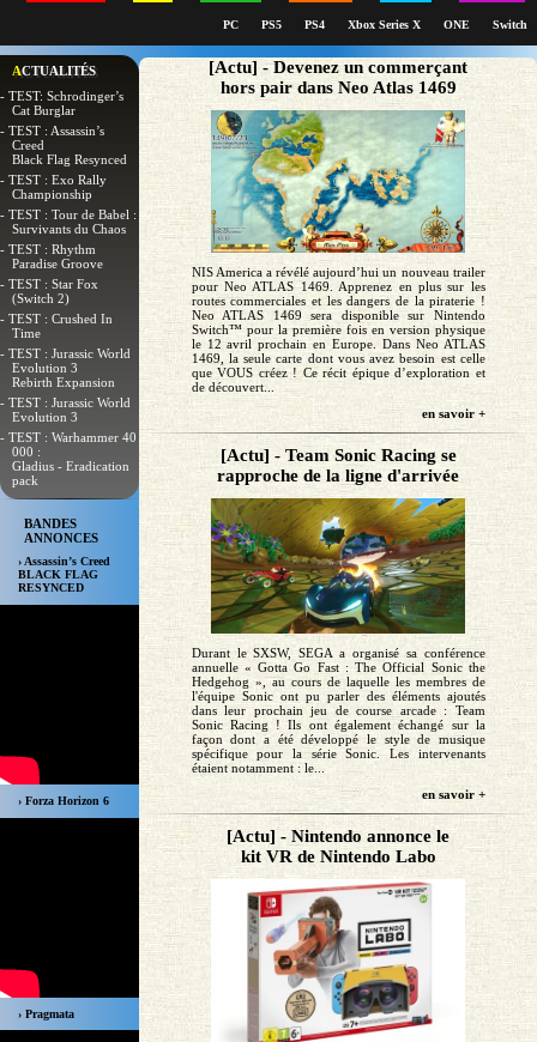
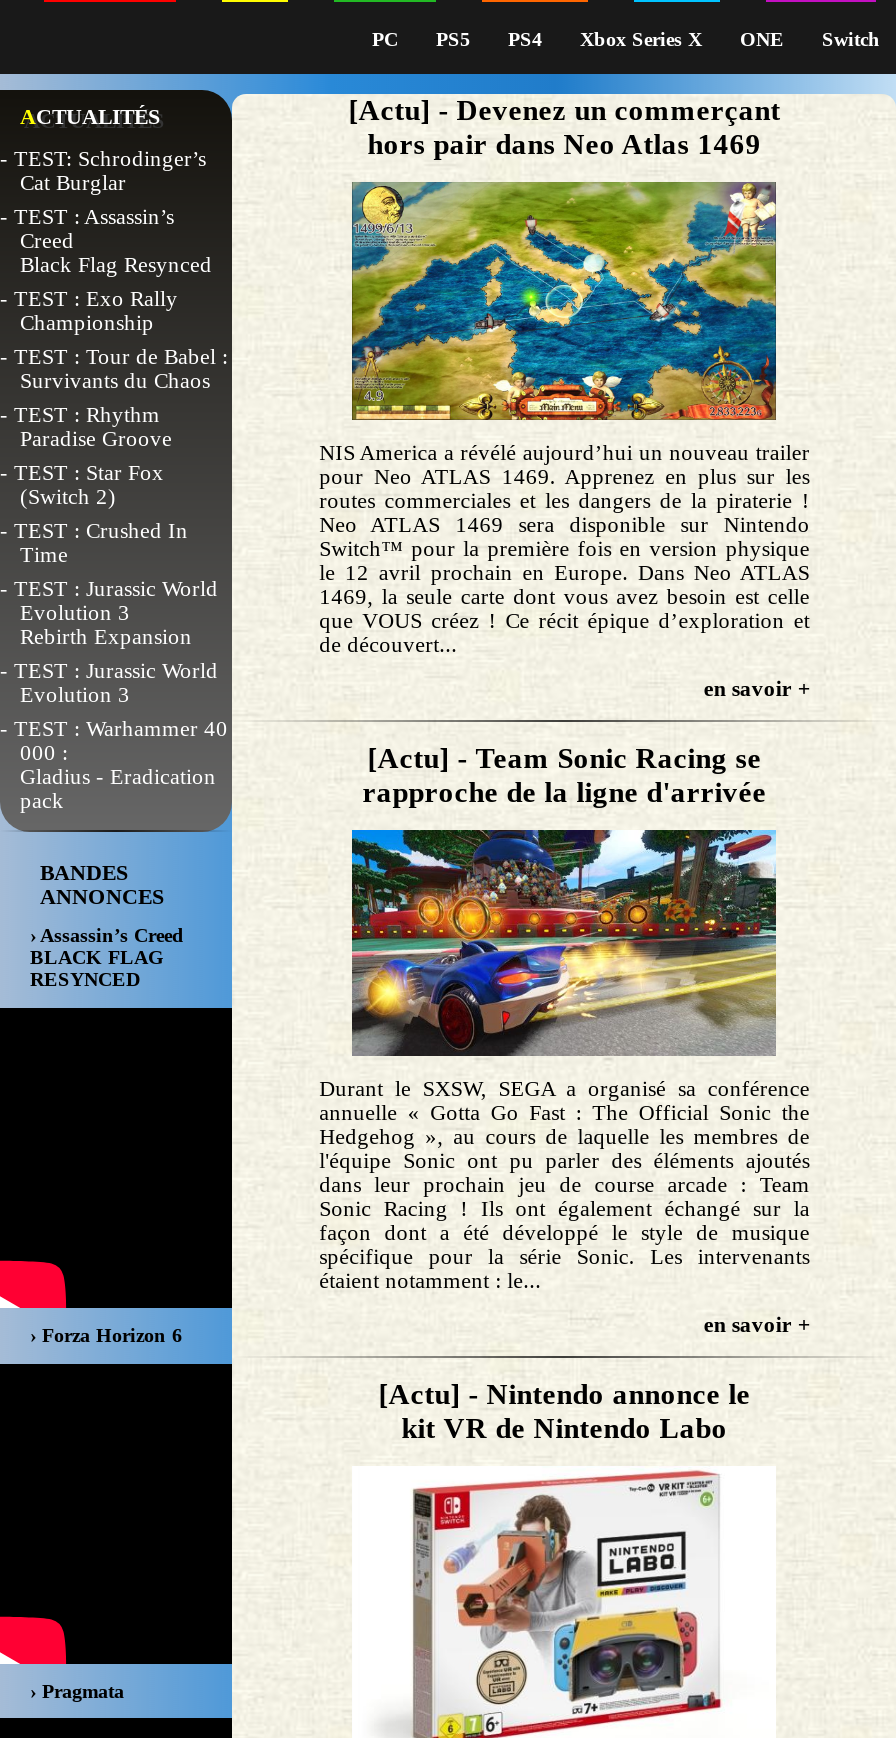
[211,110,465,253] [image] -> [350,182,778,422] [image]
[210,497,466,635] [image] -> [350,828,778,1058] [image]

